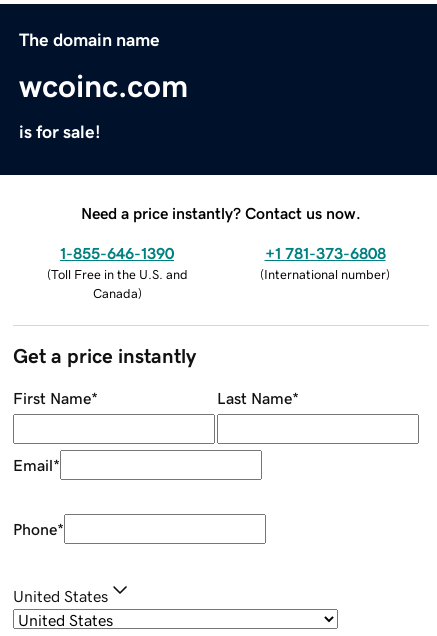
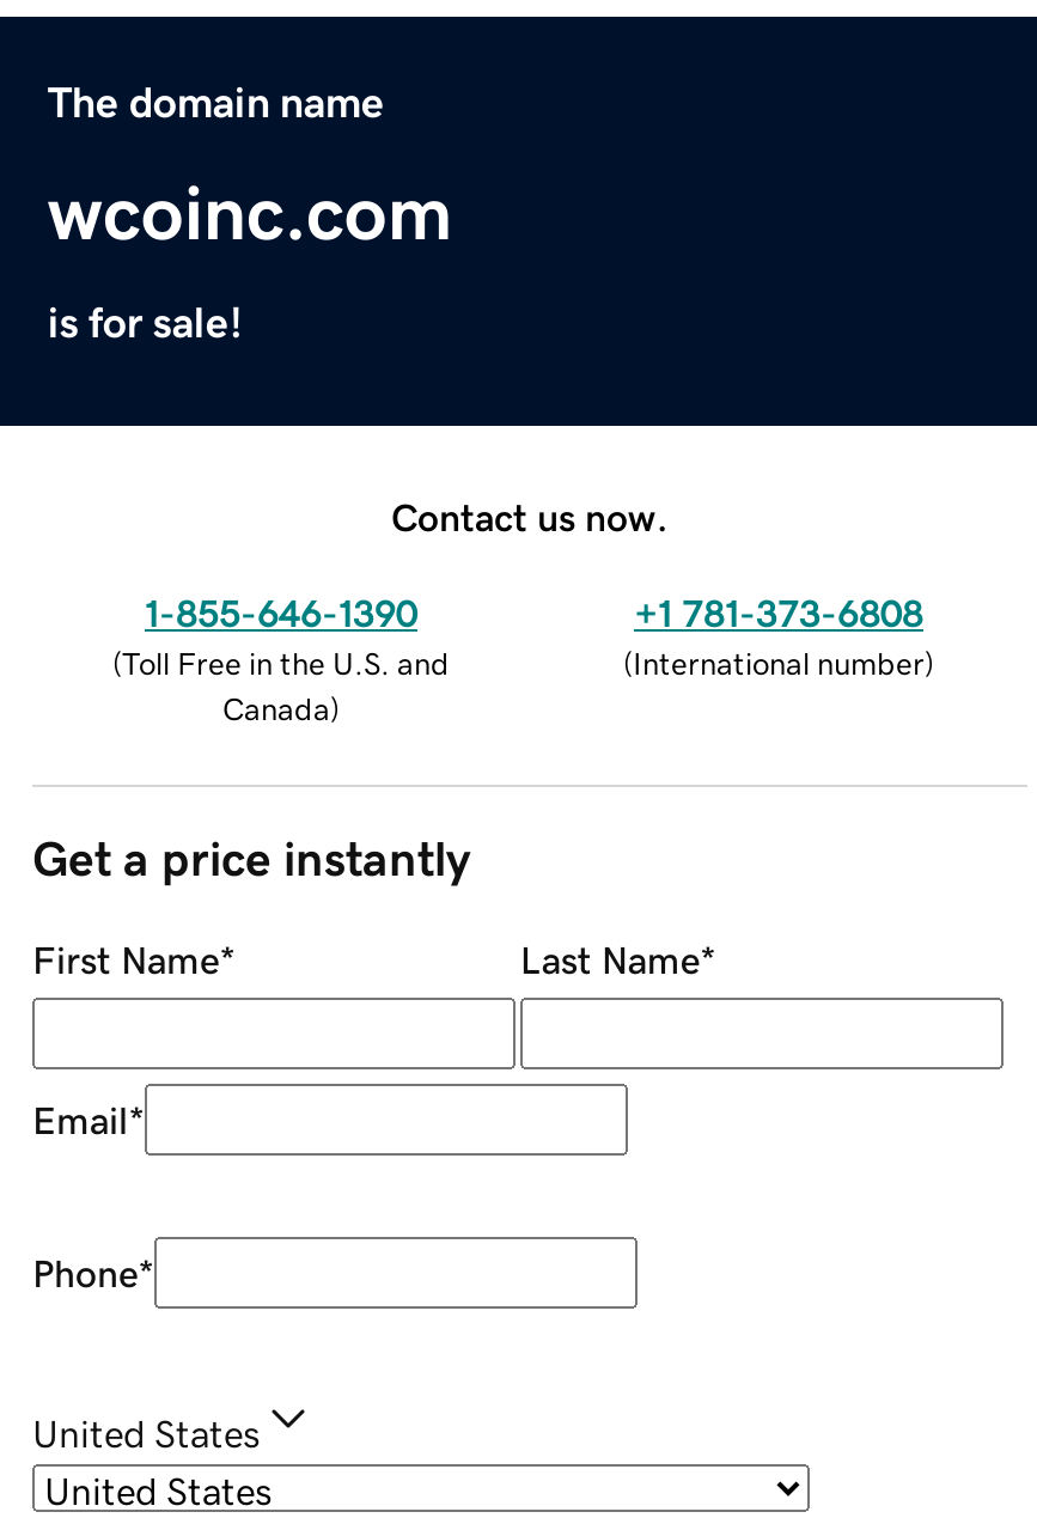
[81,205,361,221] Need a price instantly? Contact us now. -> [391,497,669,535] Contact us now.

